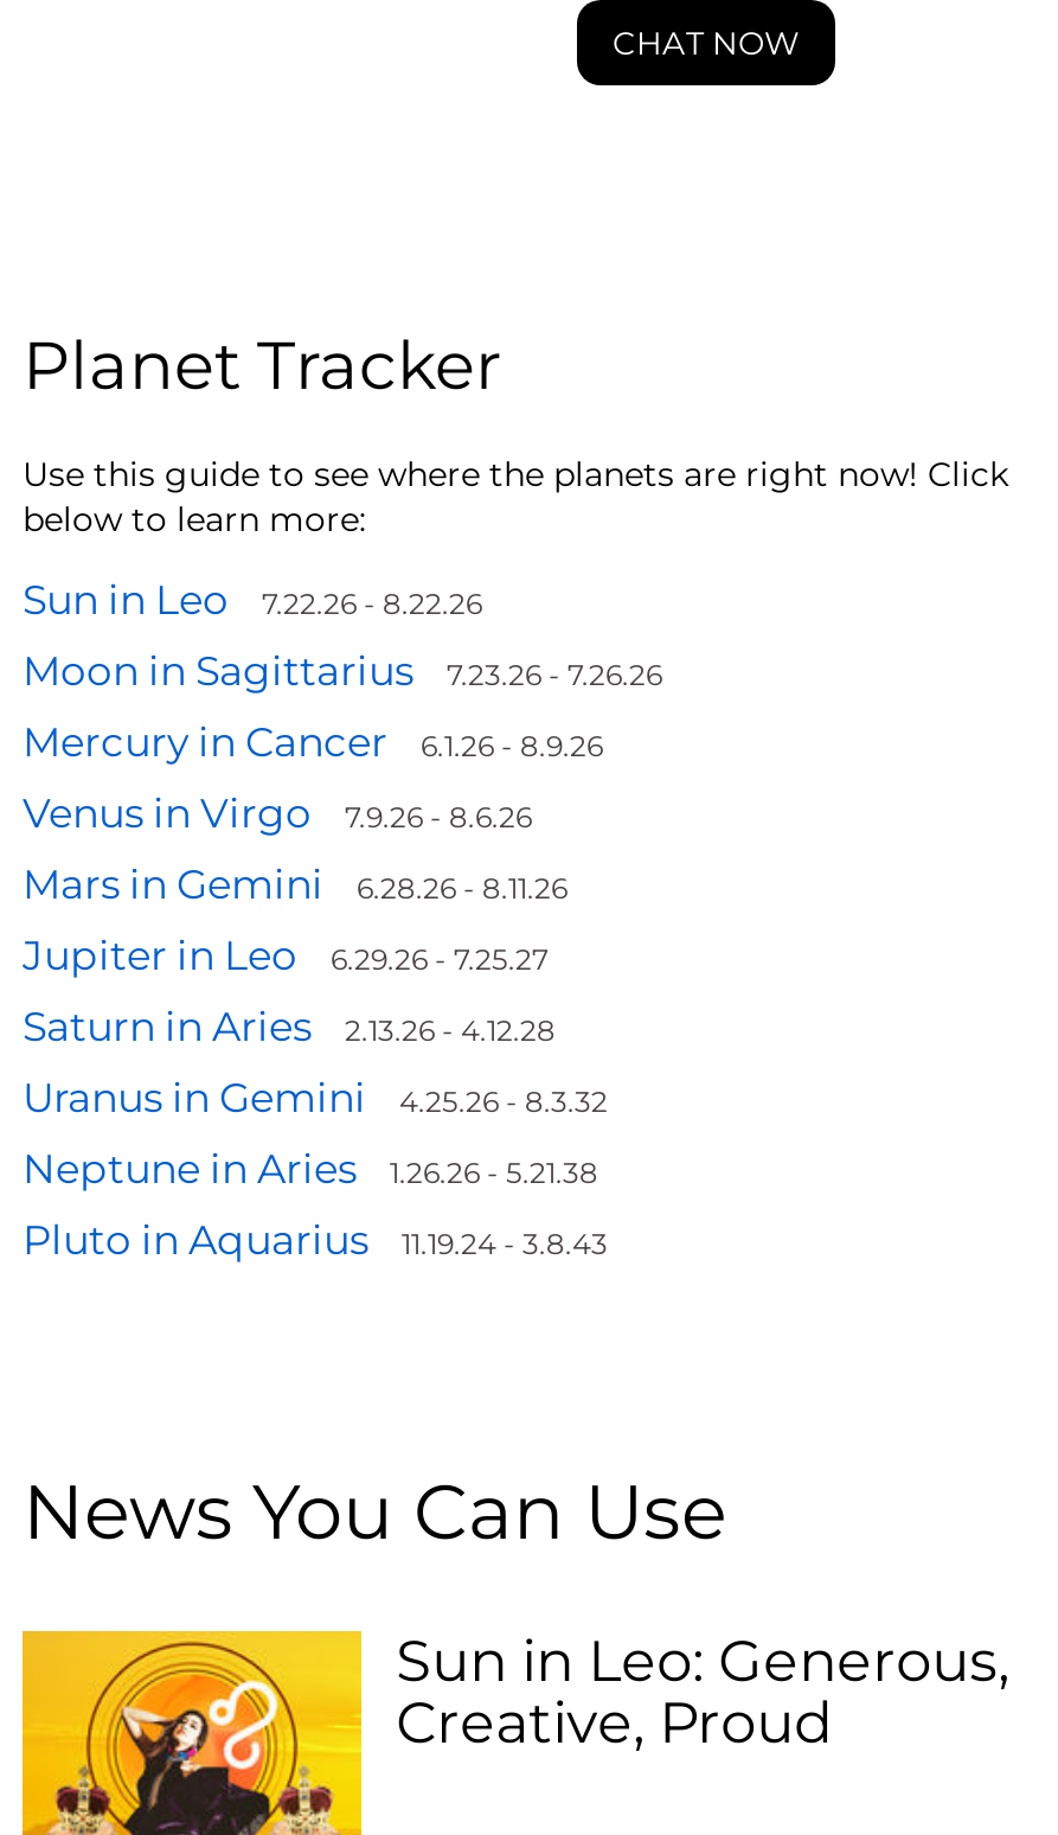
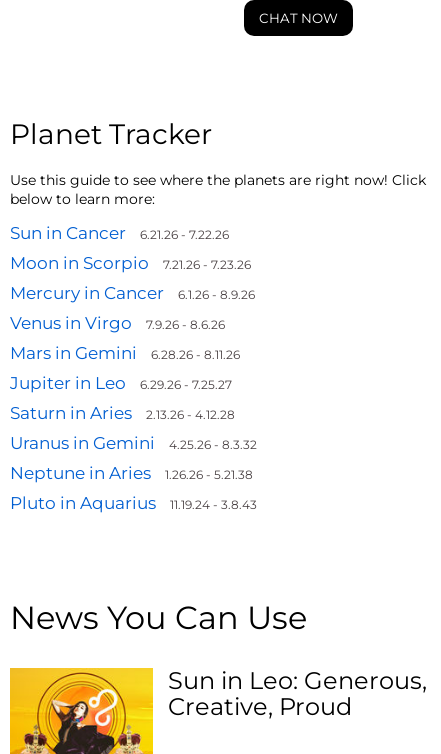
[23,576,229,624] Sun in Leo -> [10,223,126,243] Sun in Cancer
[262,586,482,621] 7.22.26 - 8.22.26 -> [140,227,229,242] 6.21.26 - 7.22.26
[23,647,413,695] Moon in Sagittarius -> [10,253,149,273] Moon in Scorpio
[447,657,662,692] 7.23.26 - 7.26.26 -> [163,257,251,272] 7.21.26 - 7.23.26

